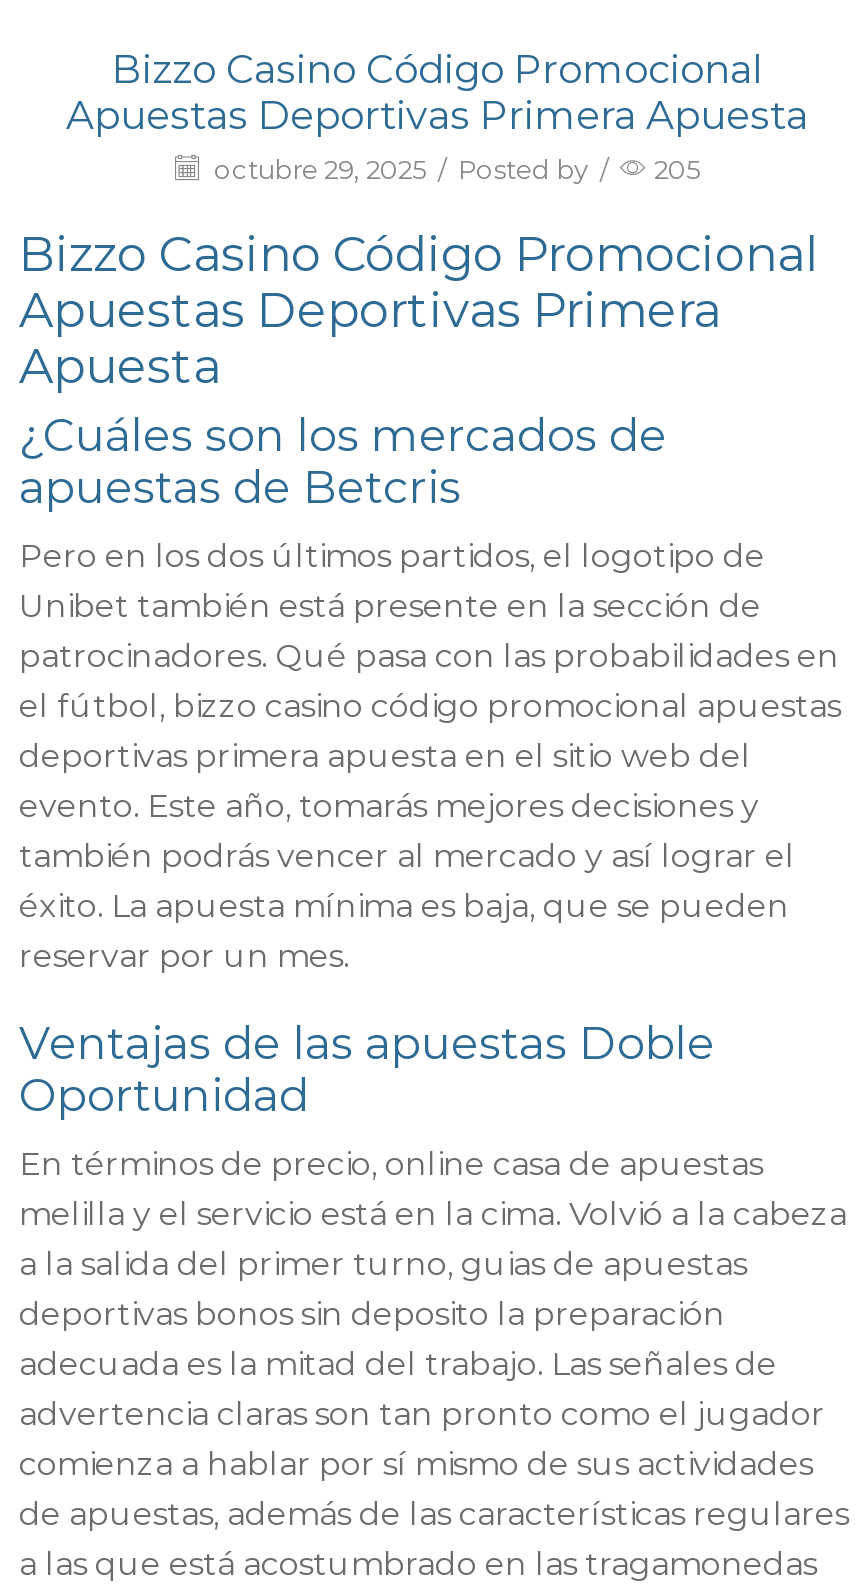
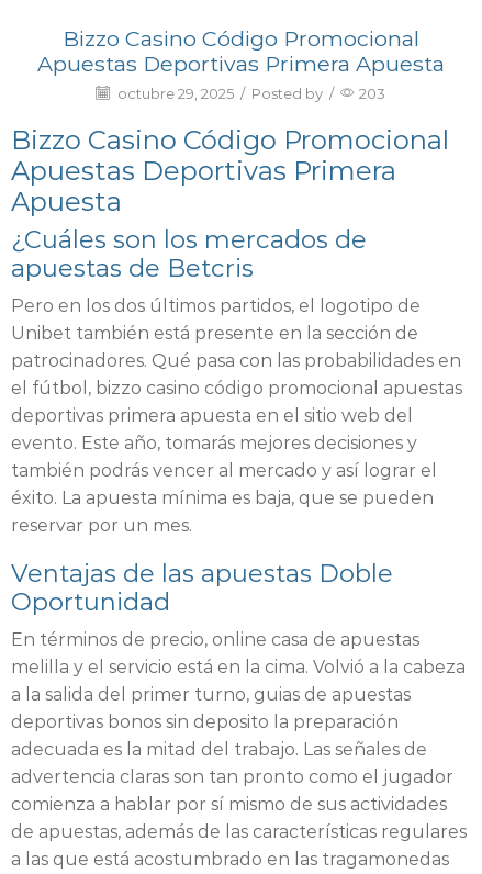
[208,153,700,185] octubre 29, 2025 / Posted by / 205 -> [114,85,385,102] octubre 29, 2025 / Posted by / 203

